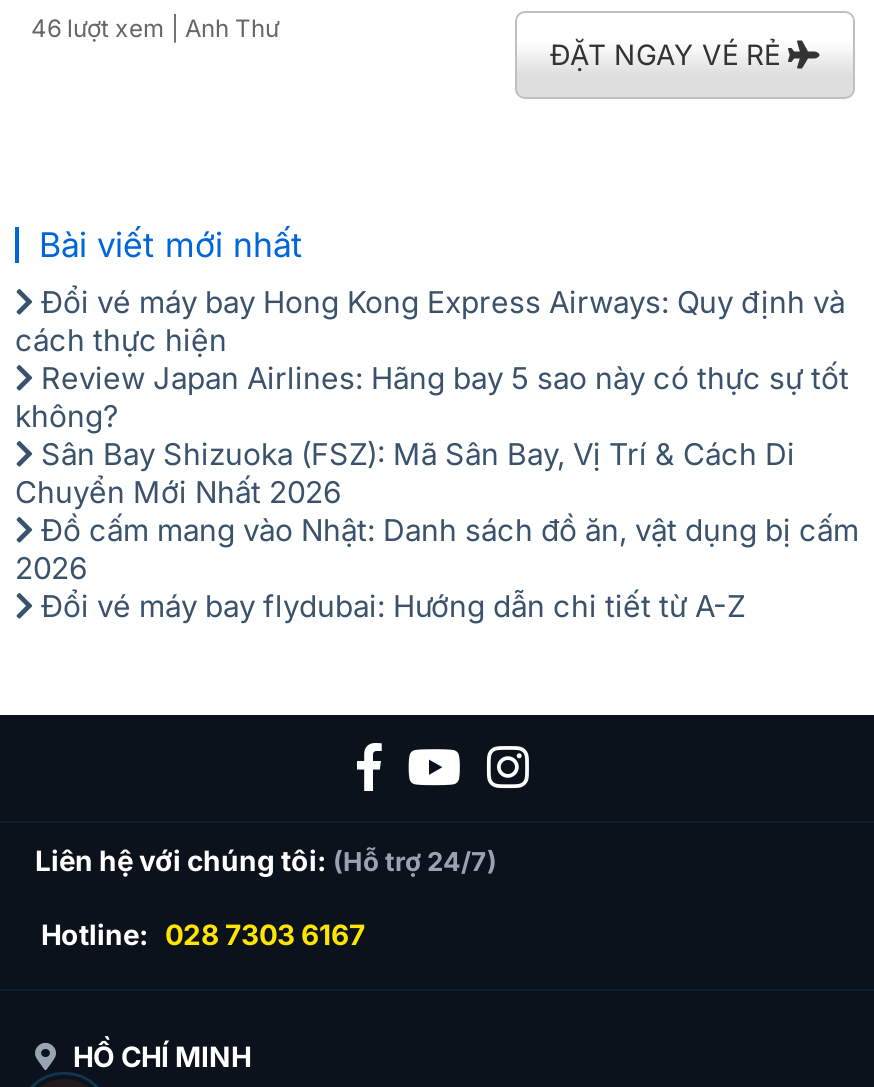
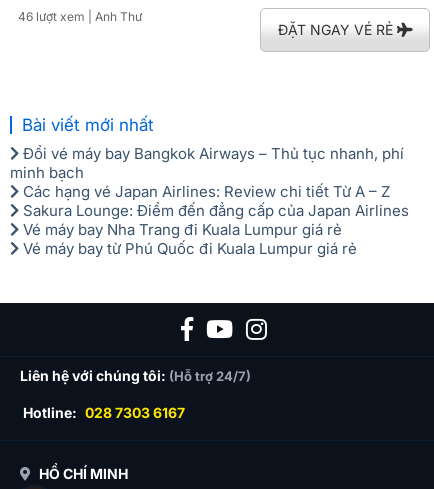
[15,283,859,625] Đổi vé máy bay Hong Kong Express Airways: Quy định và | cách thực hiện | Review Japan Airlines: Hãng bay 5 sao này có thực sự tốt | không? | Sân Bay Shizuoka (FSZ): Mã Sân Bay, Vị Trí & Cách Di | Chuyển Mới Nhất 2026 | Đồ cấm mang vào Nhật: Danh sách đồ ăn, vật dụng bị cấm | 2026 | Đổi vé máy bay flydubai: Hướng dẫn chi tiết từ A-Z -> [10,144,413,258] Đổi vé máy bay Bangkok Airways – Thủ tục nhanh, phí | minh bạch | Các hạng vé Japan Airlines: Review chi tiết Từ A – Z | Sakura Lounge: Điểm đến đẳng cấp của Japan Airlines | Vé máy bay Nha Trang đi Kuala Lumpur giá rẻ | Vé máy bay từ Phú Quốc đi Kuala Lumpur giá rẻ

